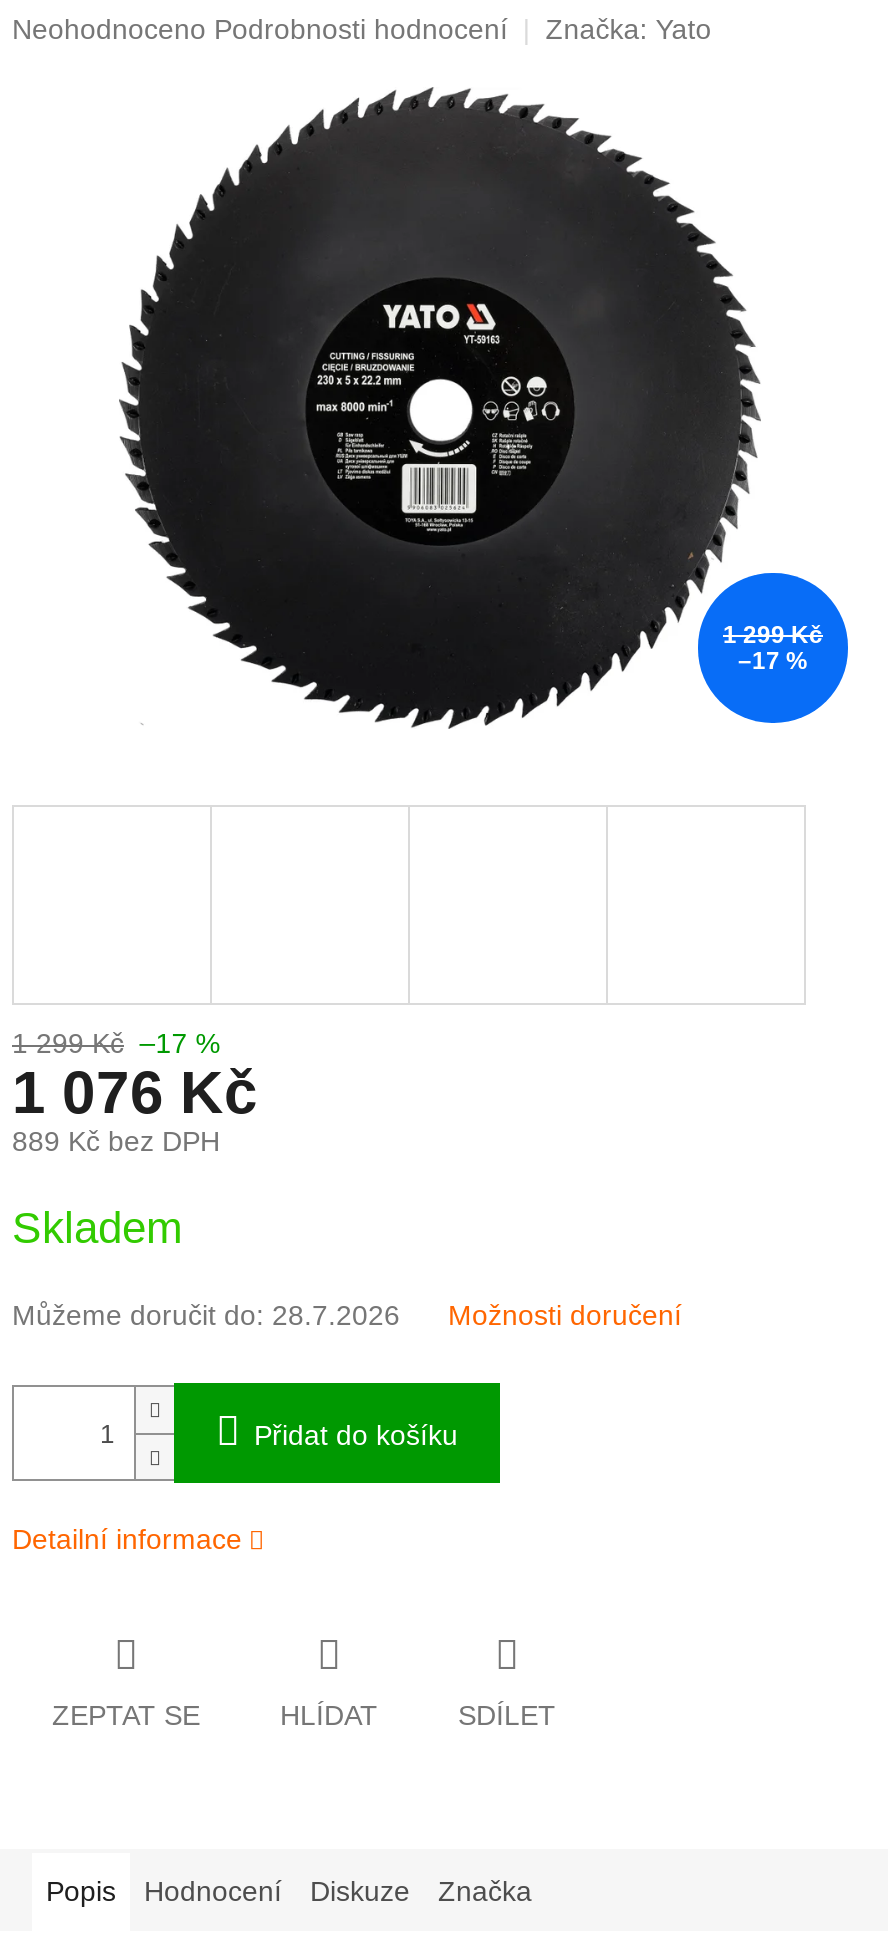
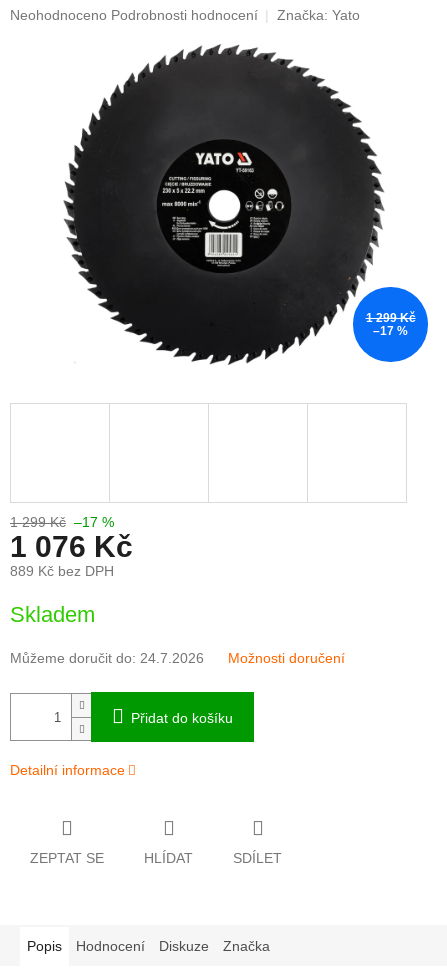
[12,1300,400,1332] Můžeme doručit do: 28.7.2026 -> [10,650,204,666] Můžeme doručit do: 24.7.2026

